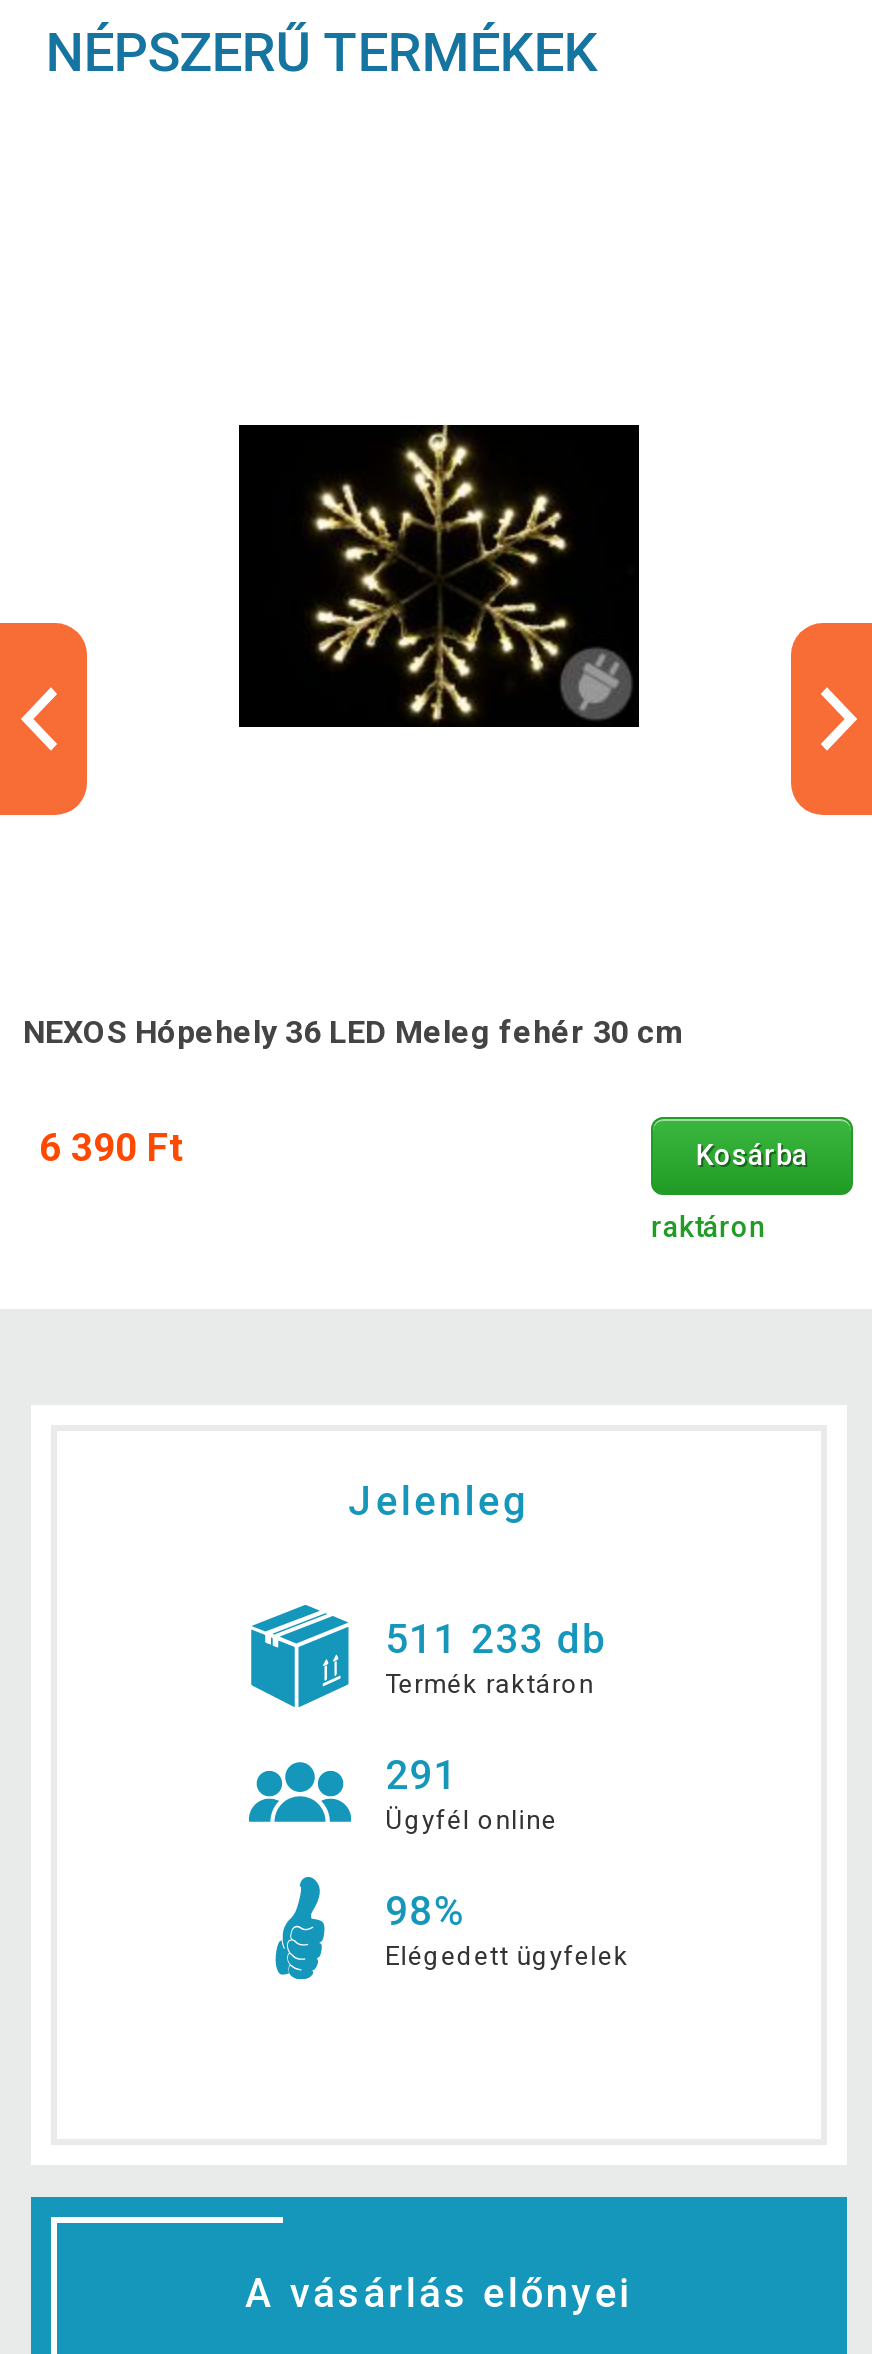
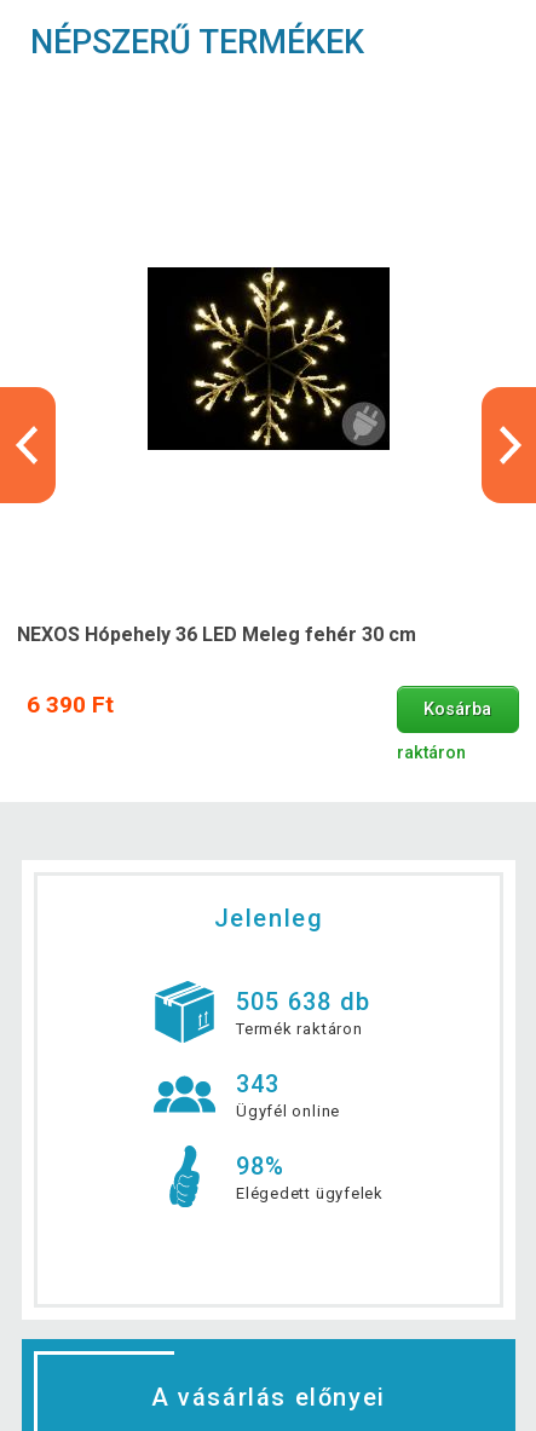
[385,1615,607,1663] 511 233 db -> [236,987,370,1016] 505 638 db
[385,1751,458,1799] 291 -> [236,1069,280,1098] 343

